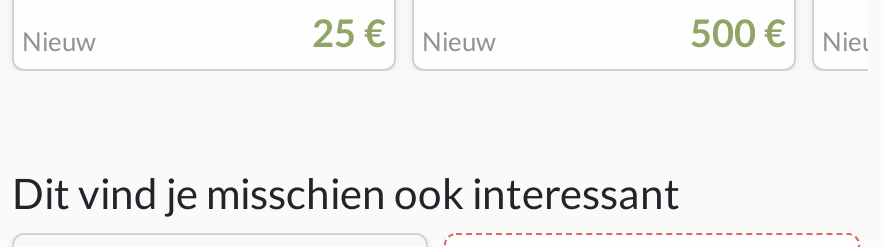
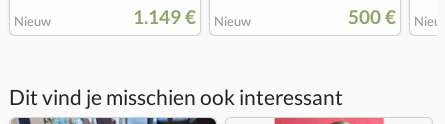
[312,10,496,58] 25 € Nieuw -> [133,5,251,29] 1.149 € Nieuw

